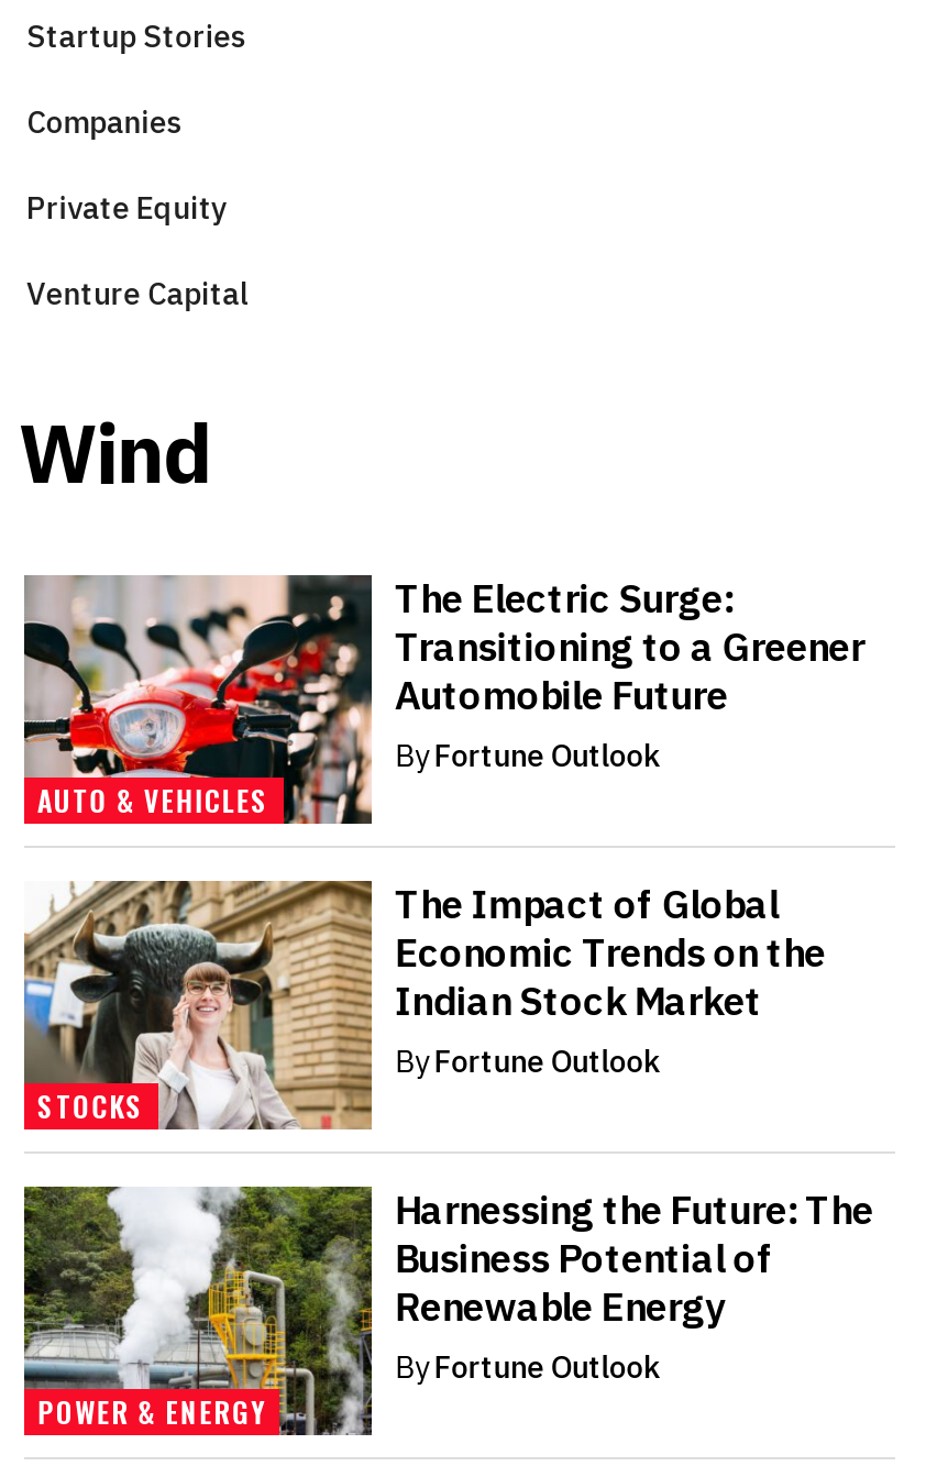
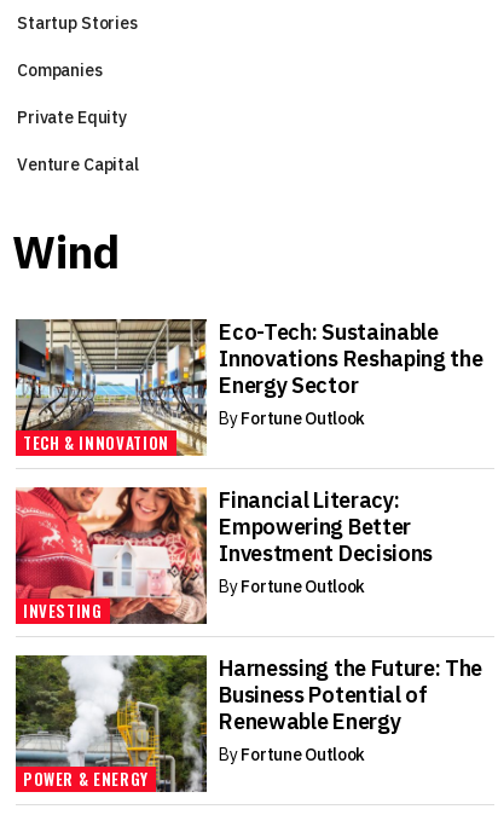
[22,575,374,826] [image] | AUTO & VEHICLES -> [15,318,208,457] [image] | TECH & INNOVATION
[395,572,864,719] The Electric Surge: | Transitioning to a Greener | Automobile Future -> [219,317,483,398] Eco-Tech: Sustainable | Innovations Reshaping the | Energy Sector
[22,879,374,1132] [image] | STOCKS -> [15,486,208,625] [image] | INVESTING
[395,878,825,1026] The Impact of Global | Economic Trends on the | Indian Stock Market -> [219,486,433,567] Financial Literacy: | Empowering Better | Investment Decisions

